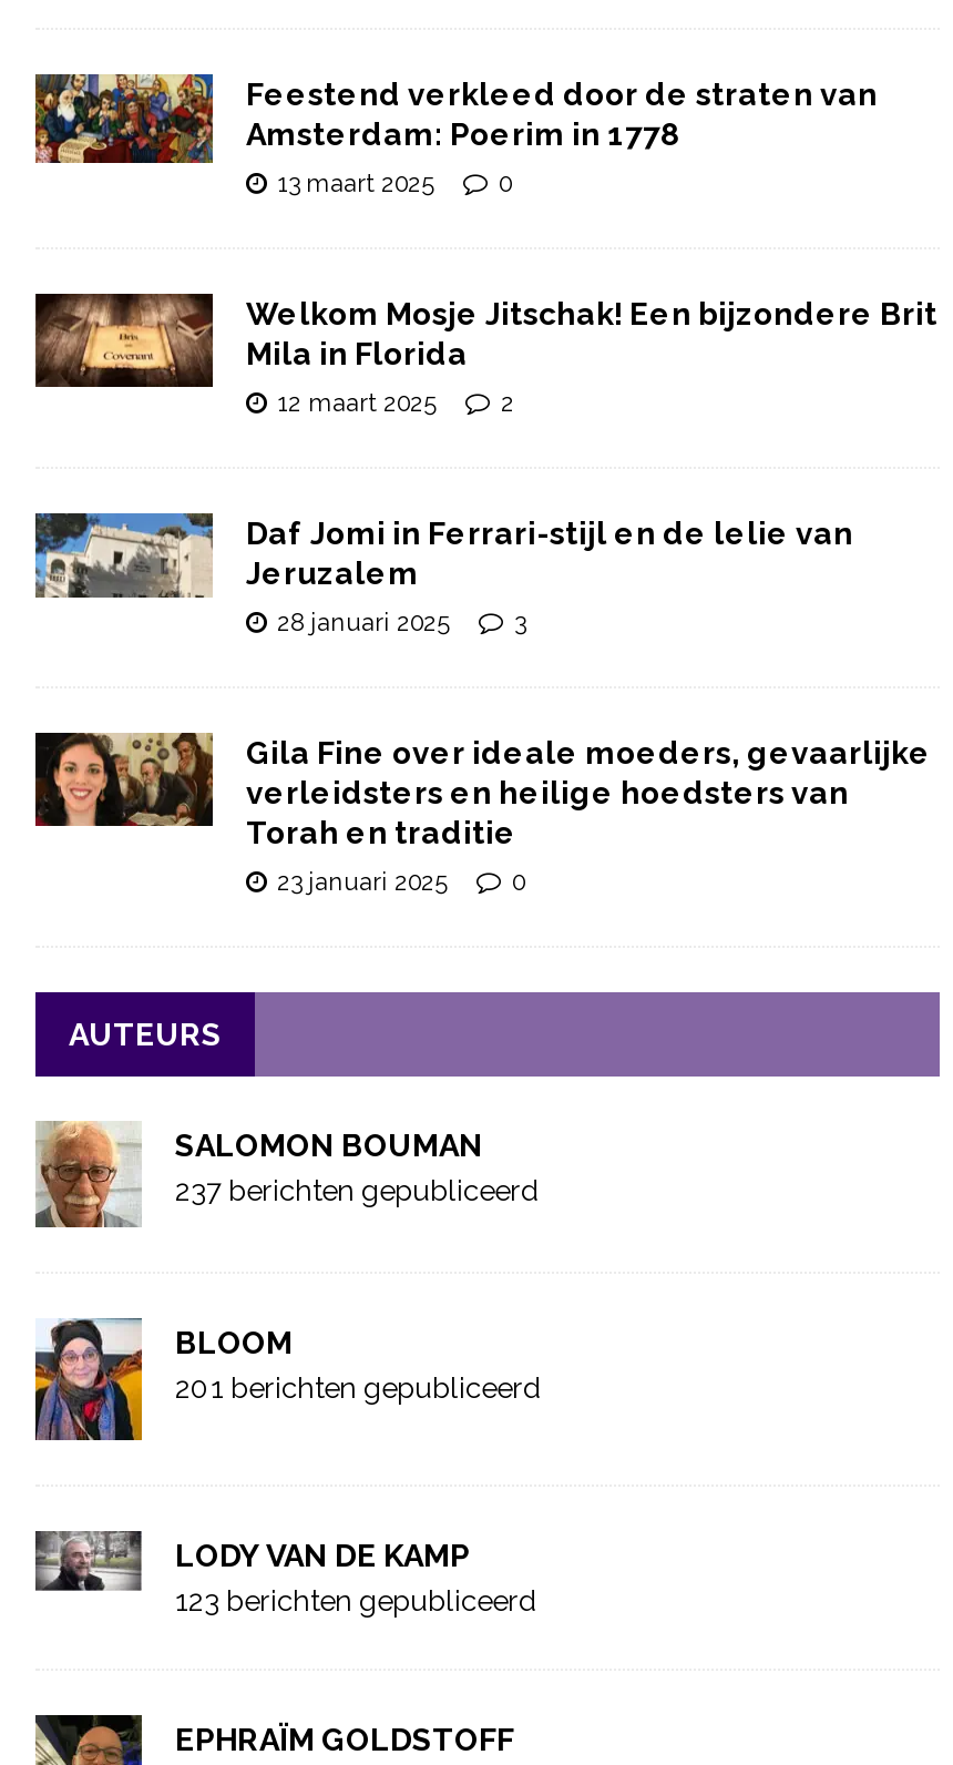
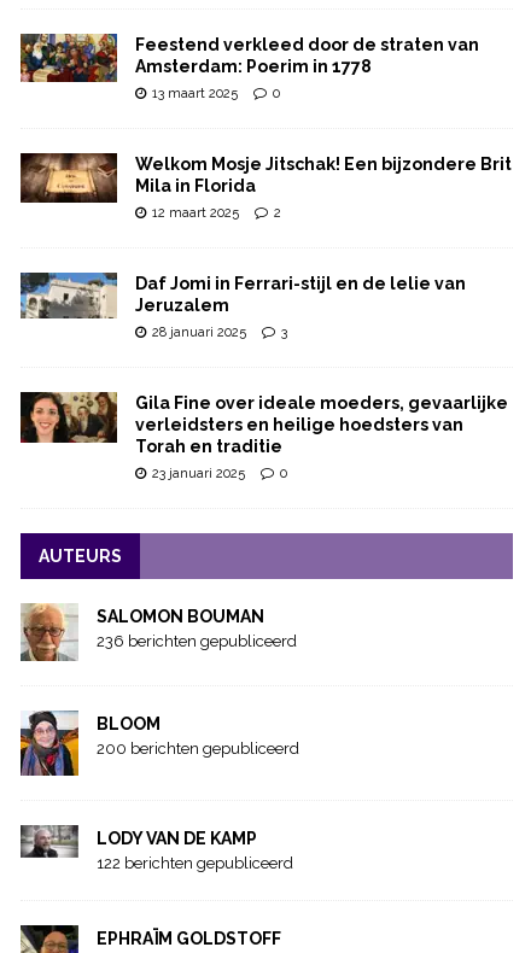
[175,1174,539,1207] 237 berichten gepubliceerd -> [97,632,297,650] 236 berichten gepubliceerd
[175,1371,541,1405] 201 berichten gepubliceerd -> [97,739,299,758] 200 berichten gepubliceerd
[175,1583,536,1616] 123 berichten gepubliceerd -> [97,854,293,872] 122 berichten gepubliceerd

